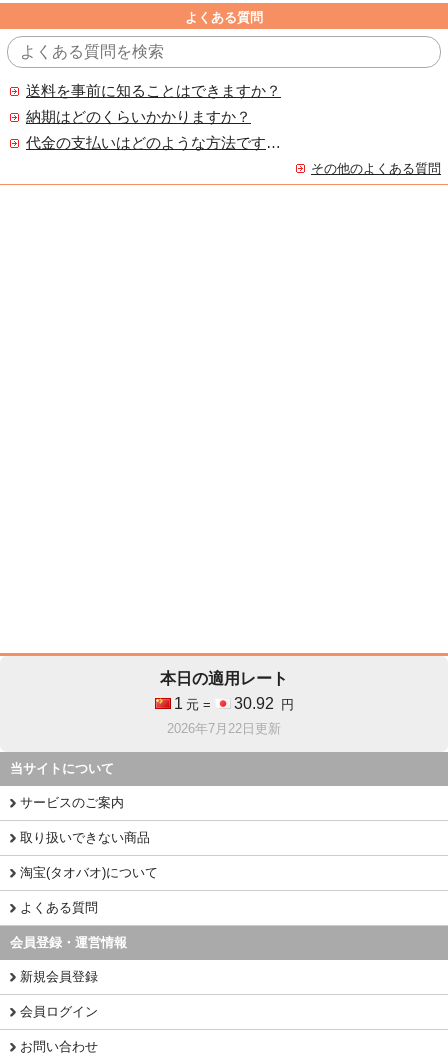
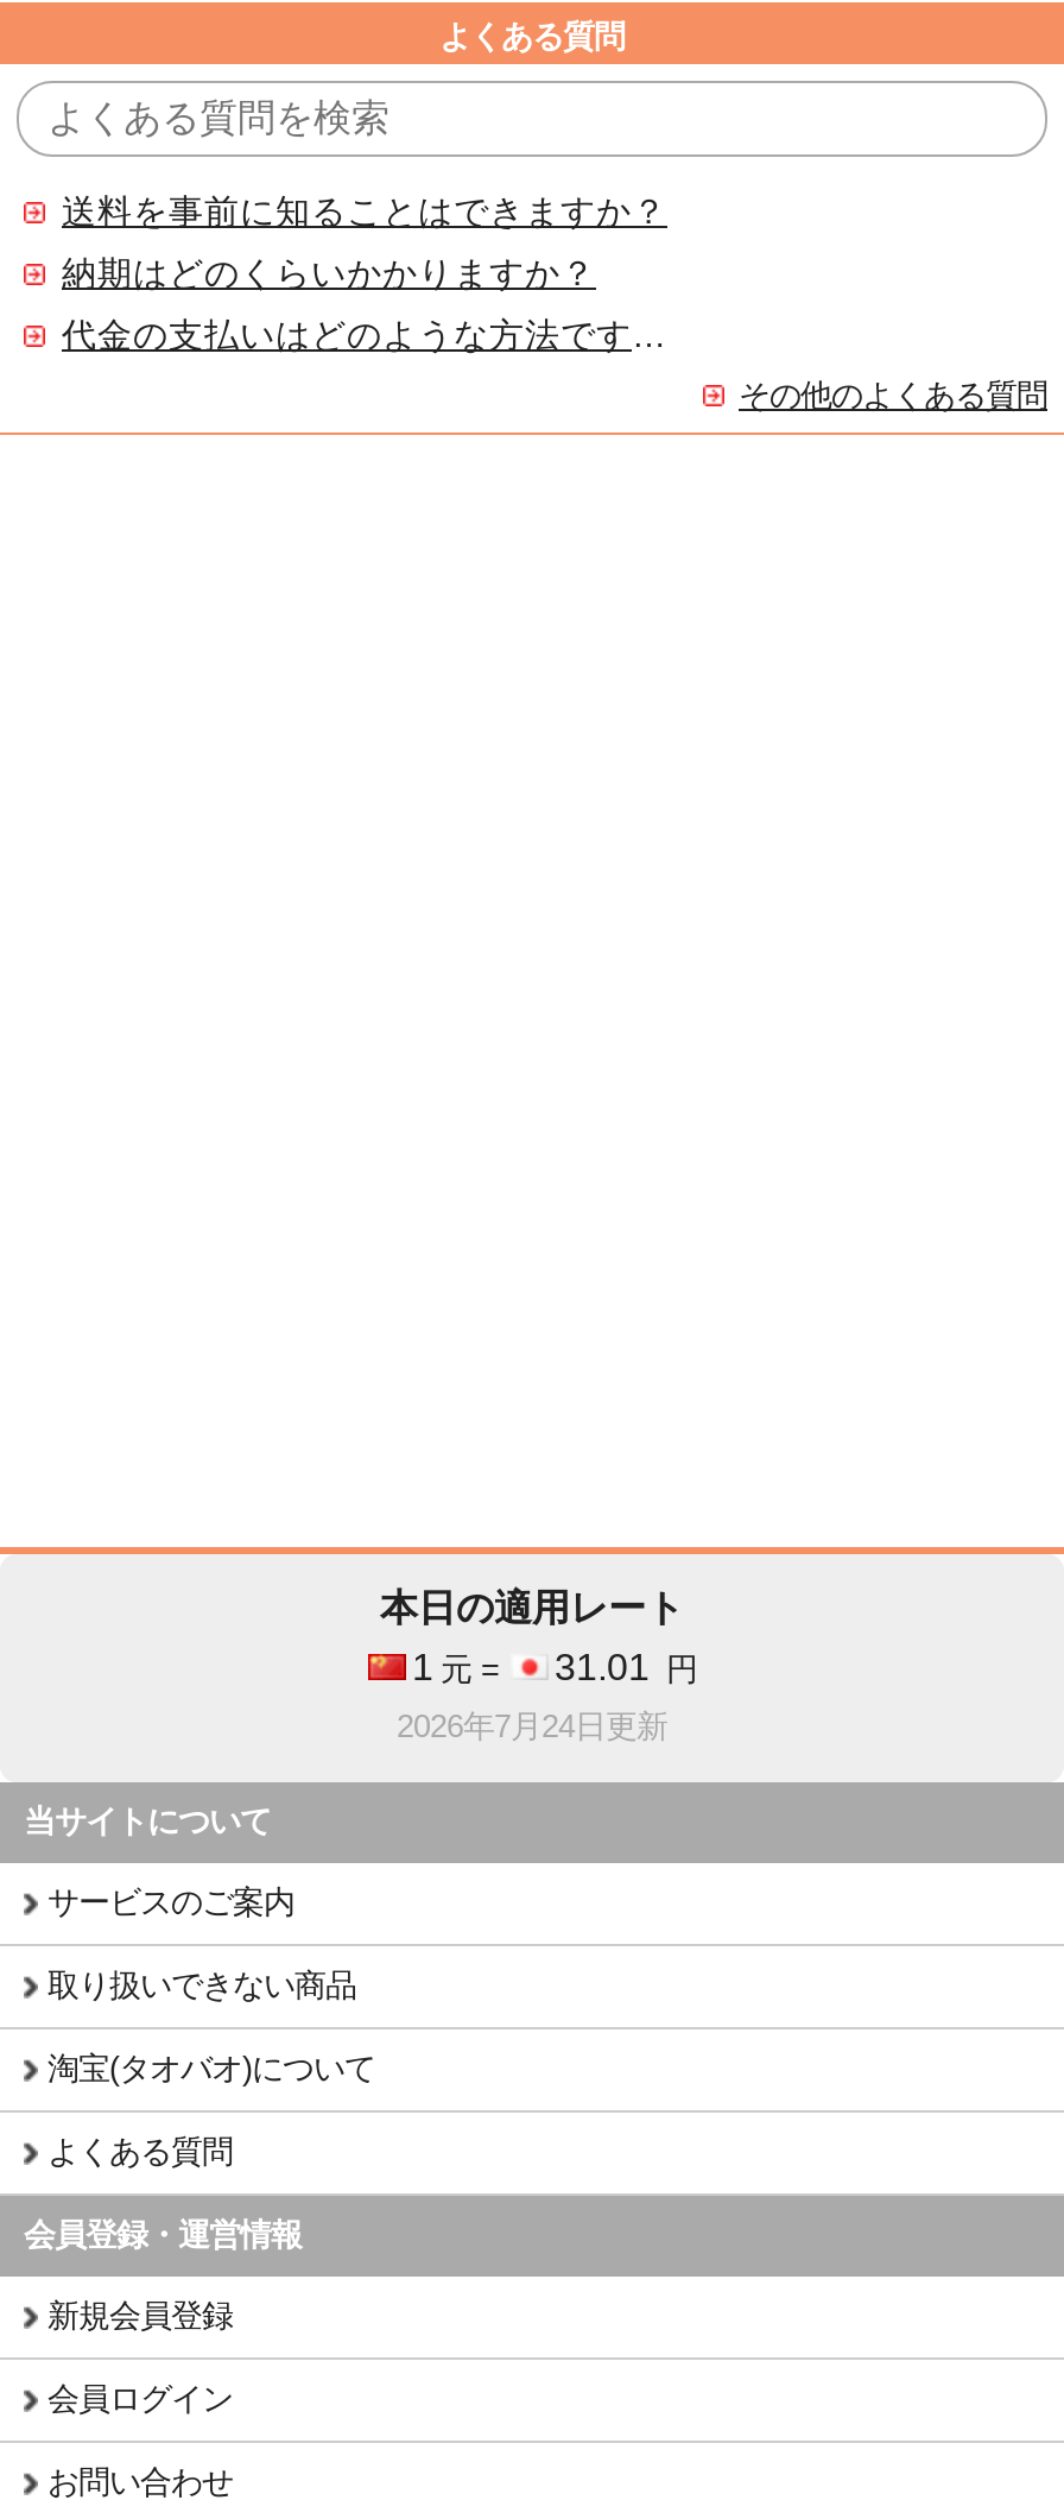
[173,695,293,712] 1 元 = 30.92 円 -> [412,1647,697,1687] 1 元 = 31.01 円
[167,721,281,736] 2026年7月22日更新 -> [397,1709,667,1744] 2026年7月24日更新

